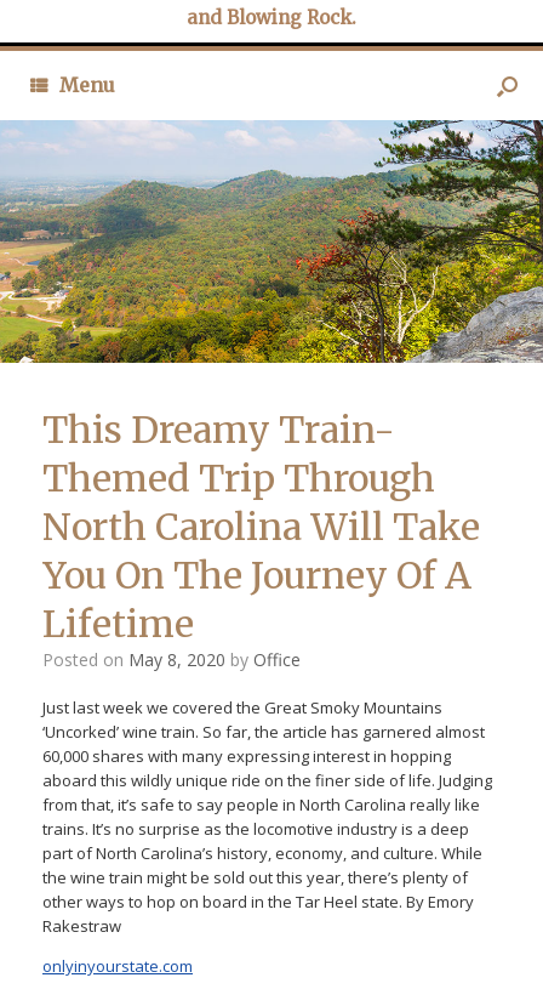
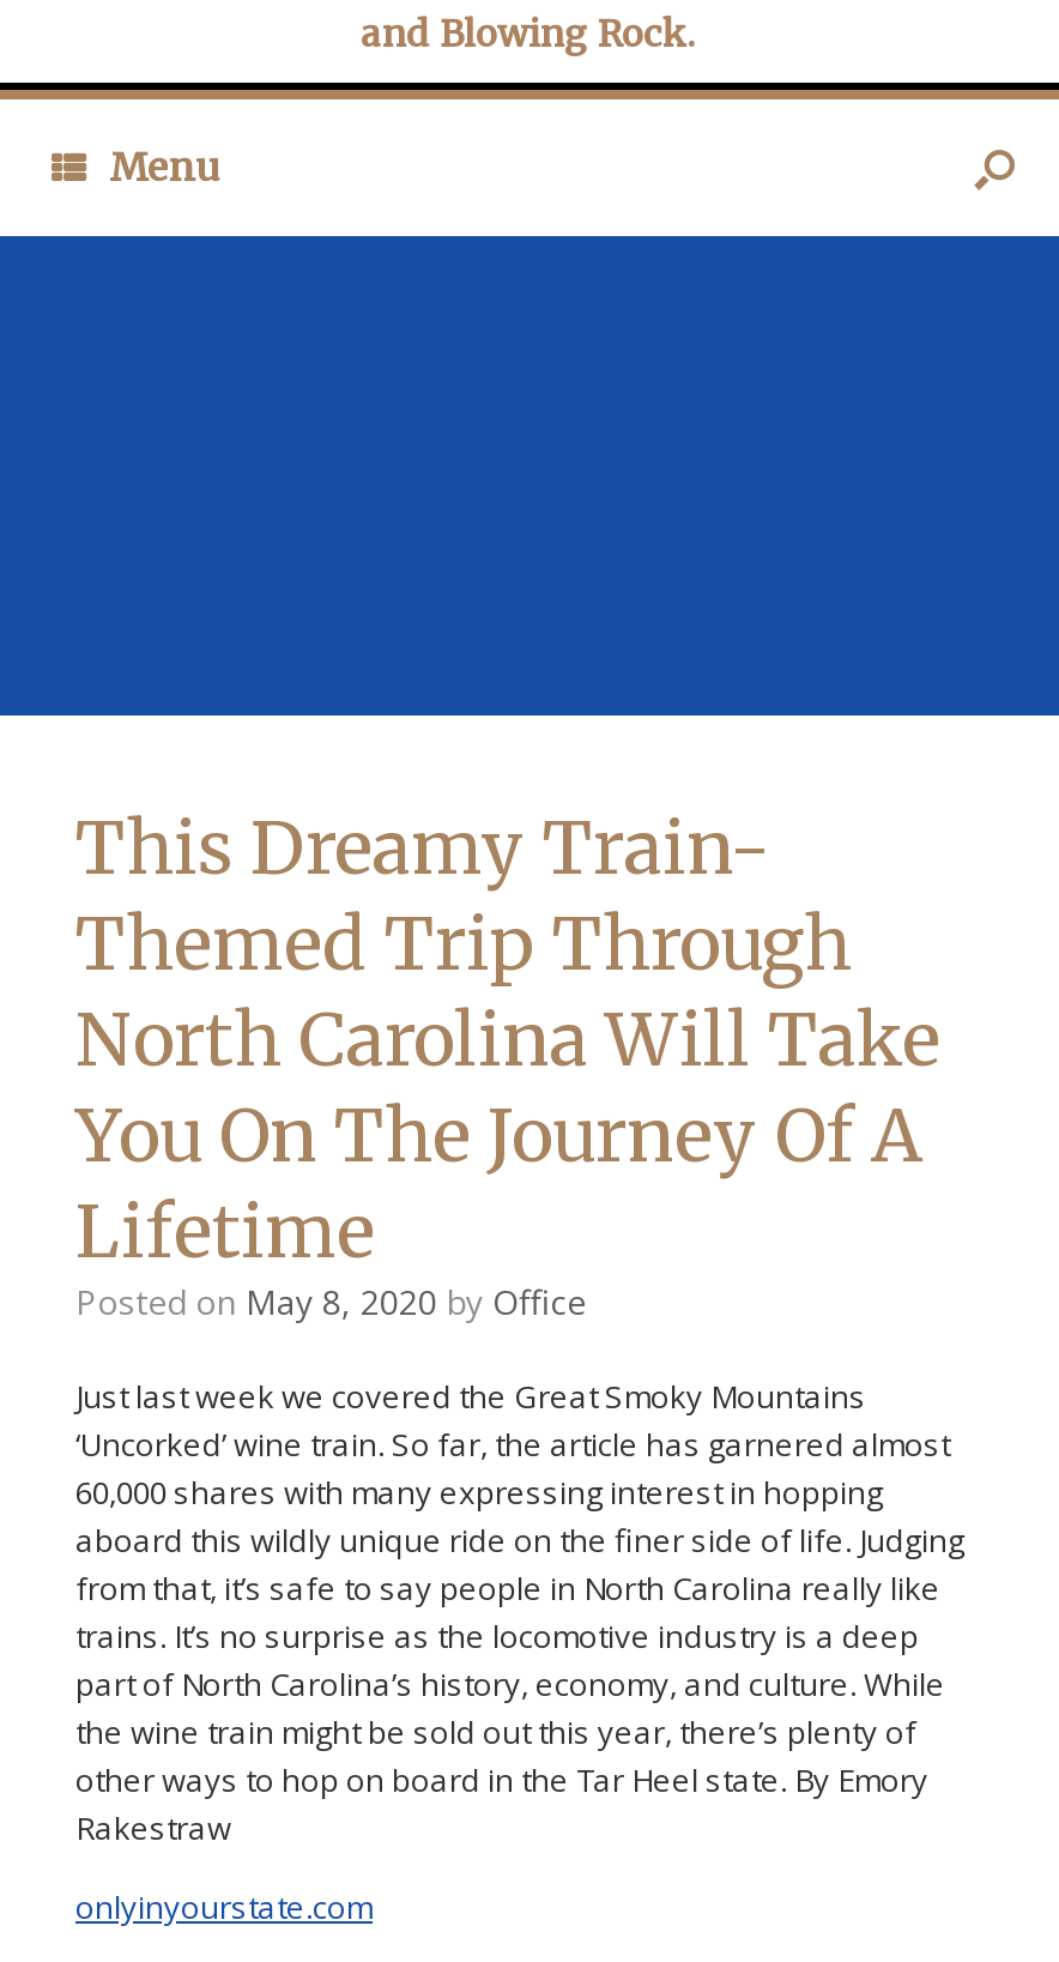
[4,119,539,364] [image] -> none

